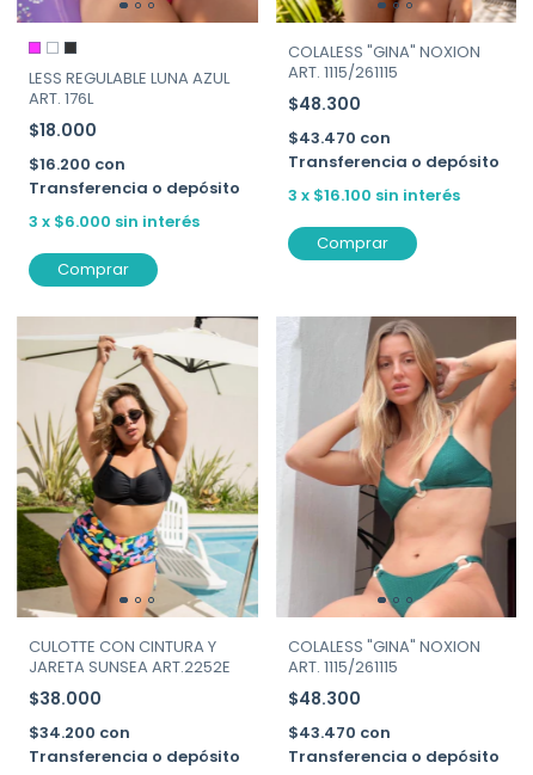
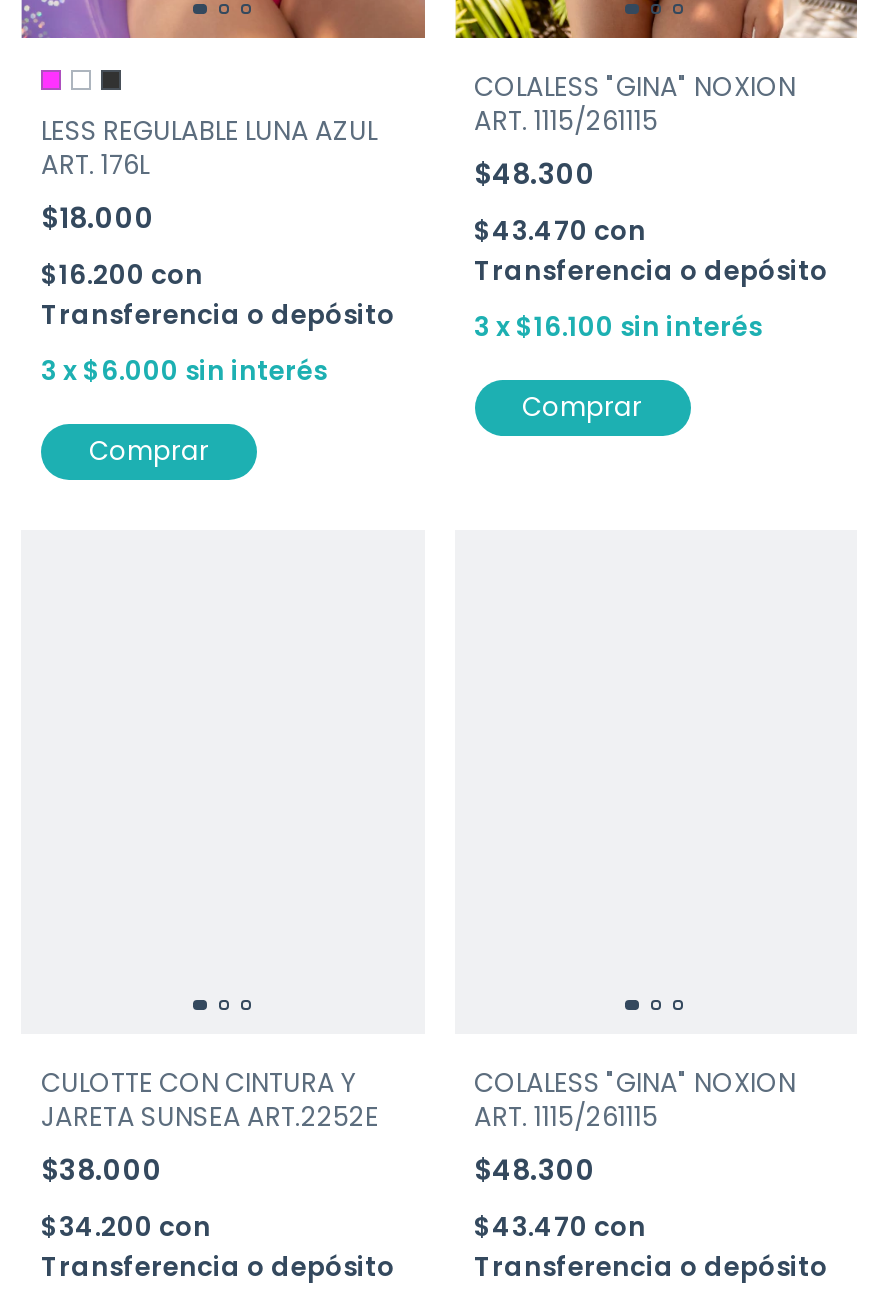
[16,315,259,619] [image] -> none
[280,315,517,619] [image] -> none

